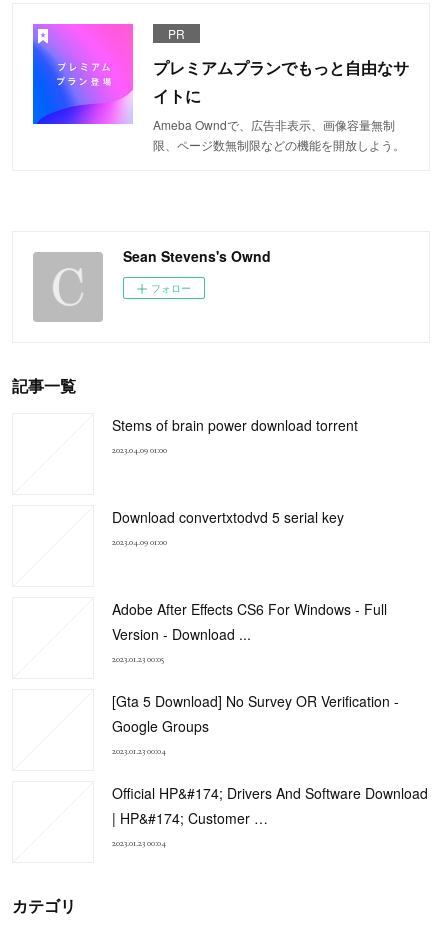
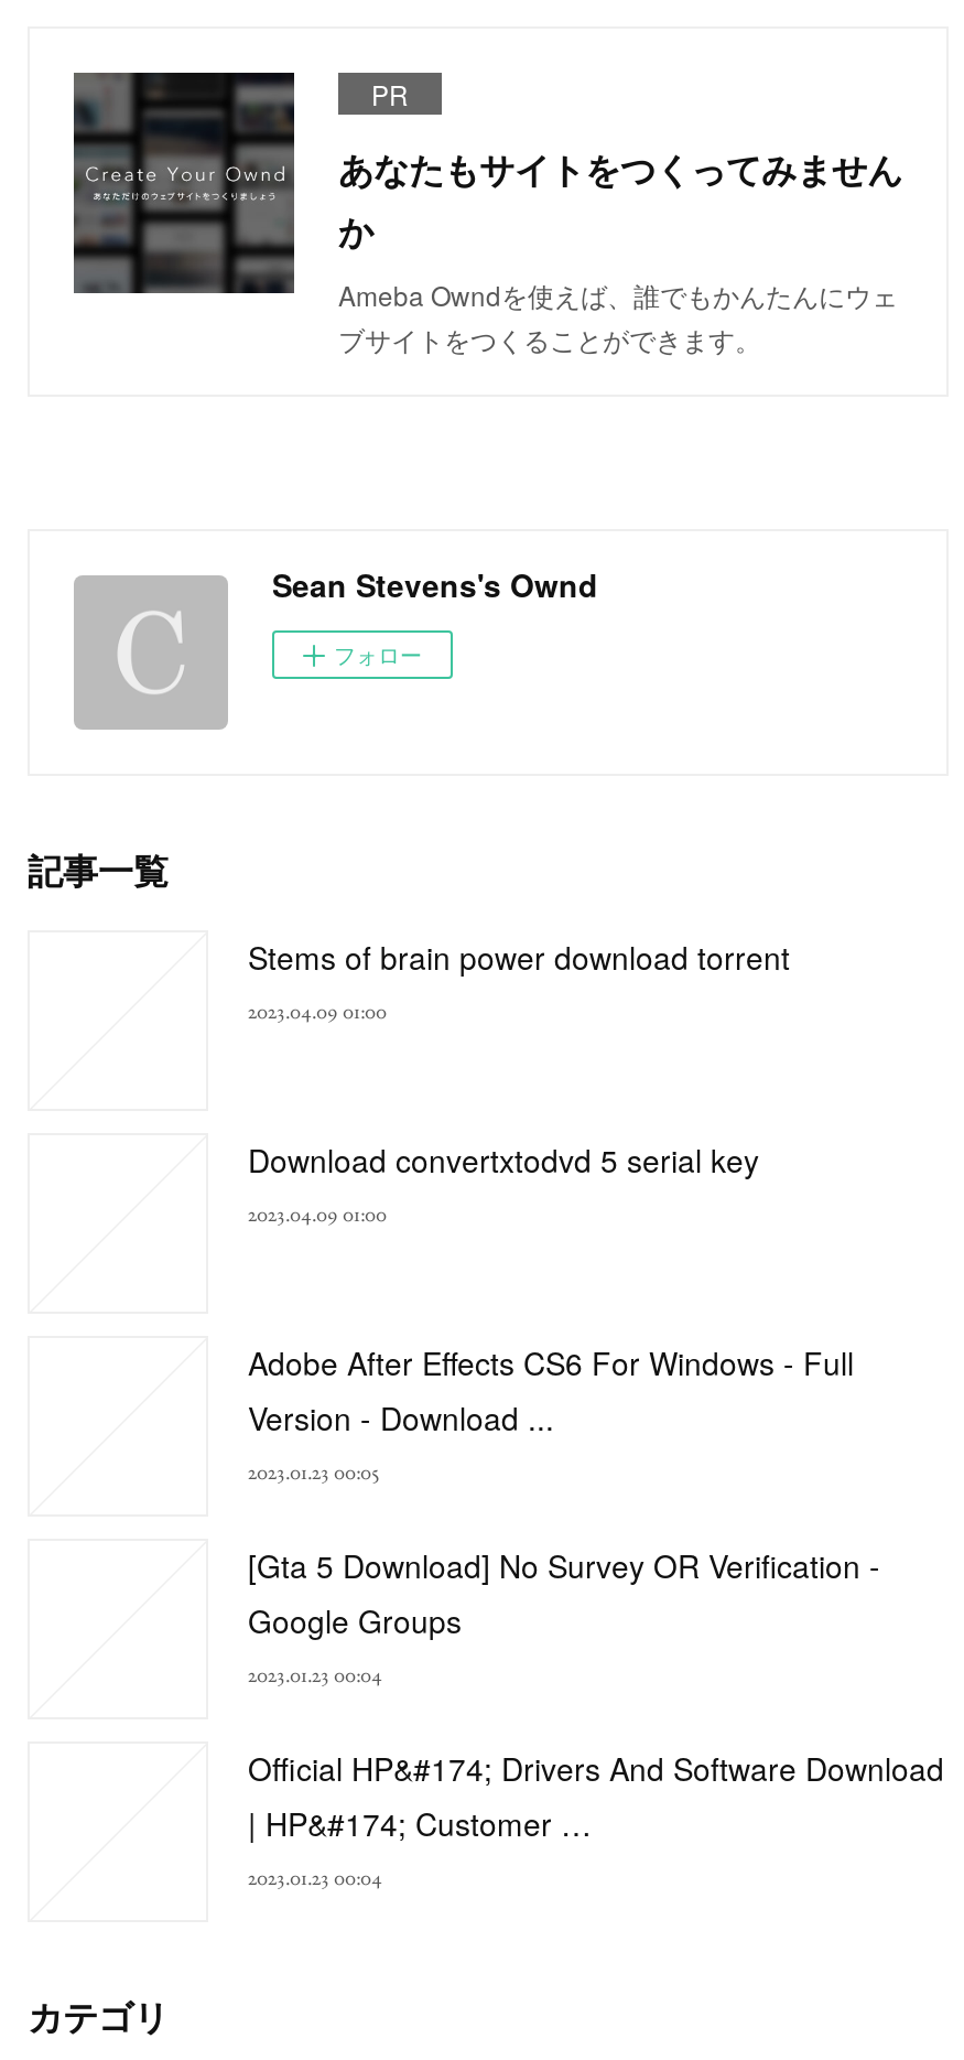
[32,23,409,153] [image] | プレミアムプランでもっと自由なサ | イトに | Ameba Owndで、広告非表示、画像容量無制 | 限、ページ数無制限などの機能を開放しよう。 -> [72,71,902,357] [image] | あなたもサイトをつくってみません | か | Ameba Owndを使えば、誰でもかんたんにウェ | ブサイトをつくることができます。

